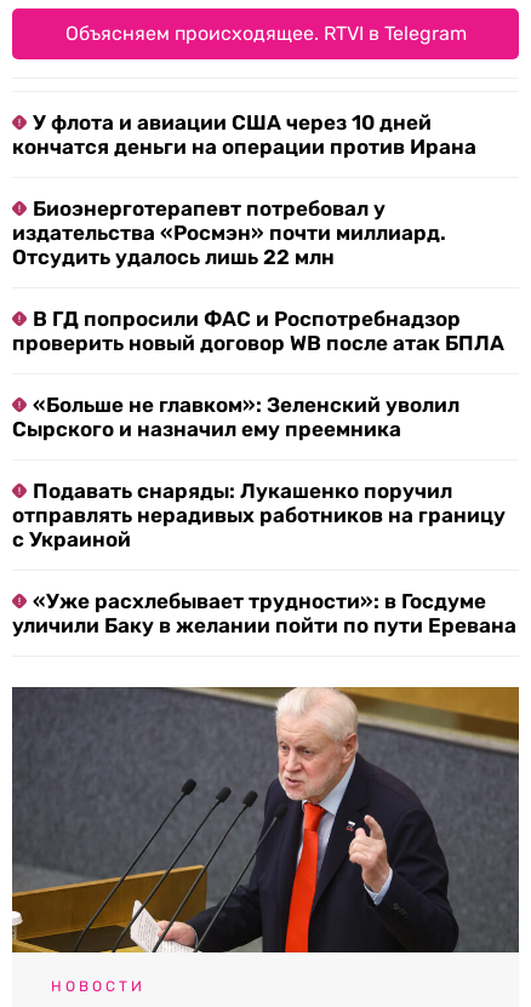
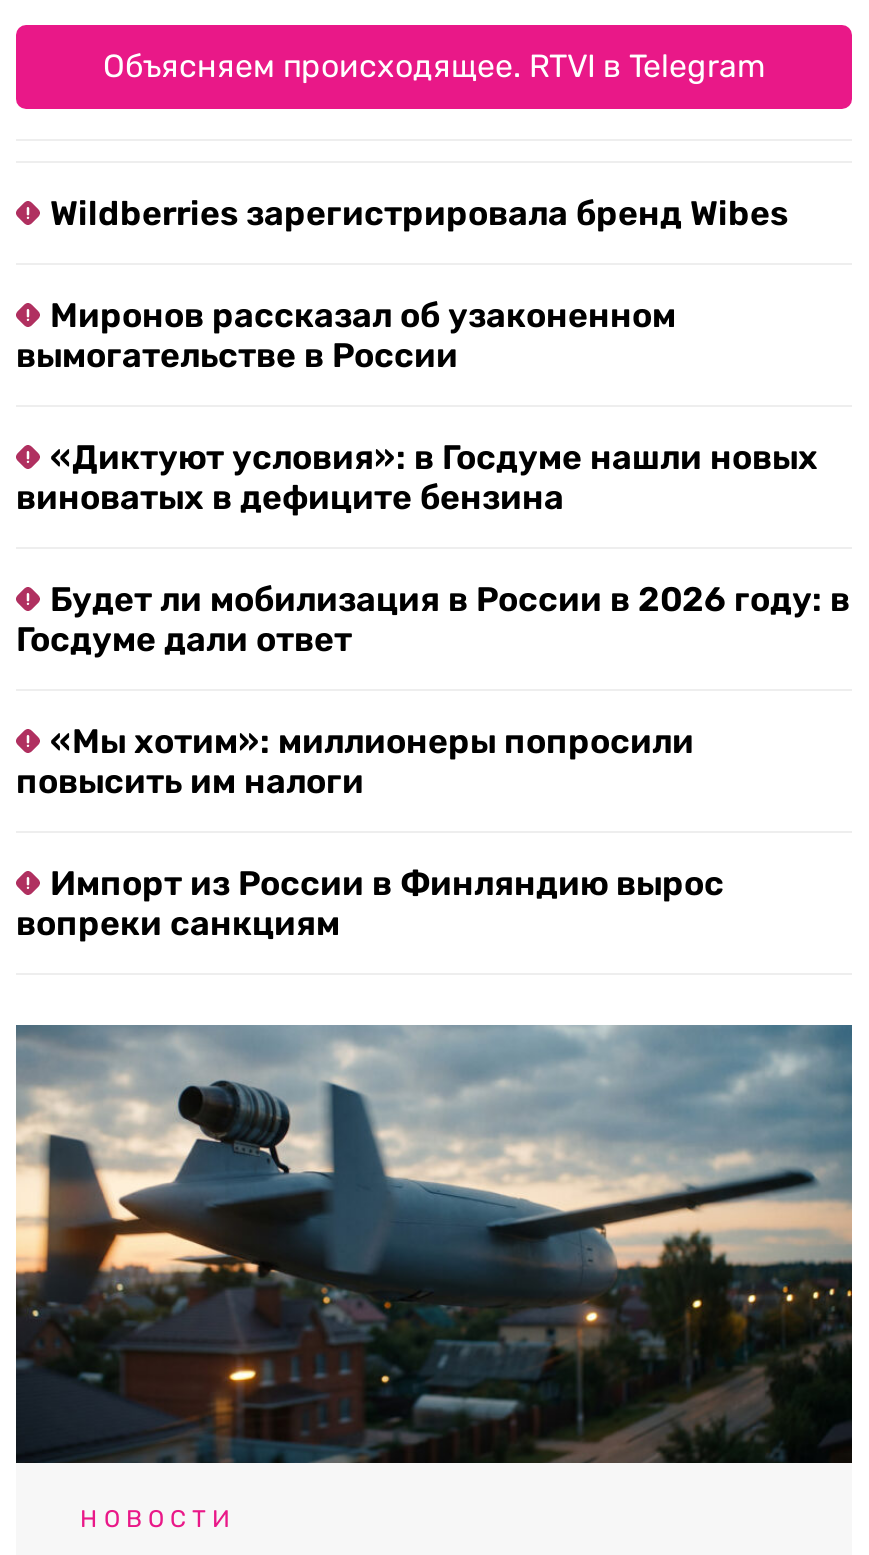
[12,110,476,159] У флота и авиации США через 10 дней | кончатся деньги на операции против Ирана -> [50,193,788,233] Wildberries зарегистрировала бренд Wibes
[12,196,446,269] Биоэнерготерапевт потребовал у | издательства «Росмэн» почти миллиард. | Отсудить удалось лишь 22 млн -> [16,295,676,375] Миронов рассказал об узаконенном | вымогательстве в России
[12,307,504,355] В ГД попросили ФАС и Роспотребнадзор | проверить новый договор WB после атак БПЛА -> [16,437,818,517] «Диктуют условия»: в Госдуме нашли новых | виноватых в дефиците бензина
[12,393,459,441] «Больше не главком»: Зеленский уволил | Сырского и назначил ему преемника -> [16,579,850,659] Будет ли мобилизация в России в 2026 году: в | Госдуме дали ответ
[12,479,506,551] Подавать снаряды: Лукашенко поручил | отправлять нерадивых работников на границу | с Украиной -> [16,721,694,801] «Мы хотим»: миллионеры попросили | повысить им налоги
[12,589,516,638] «Уже расхлебывает трудности»: в Госдуме | уличили Баку в желании пойти по пути Еревана -> [16,863,724,943] Импорт из России в Финляндию вырос | вопреки санкциям
[11,686,520,954] [image] -> [14,1079,854,1465] [image]

